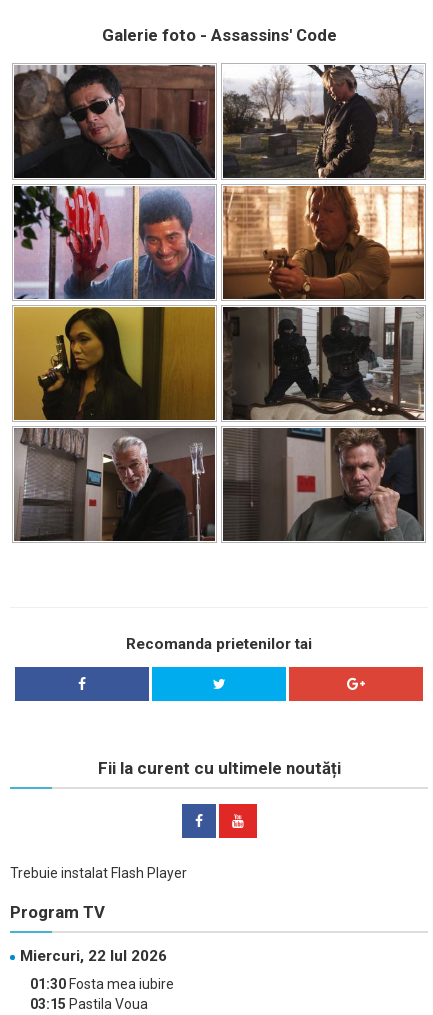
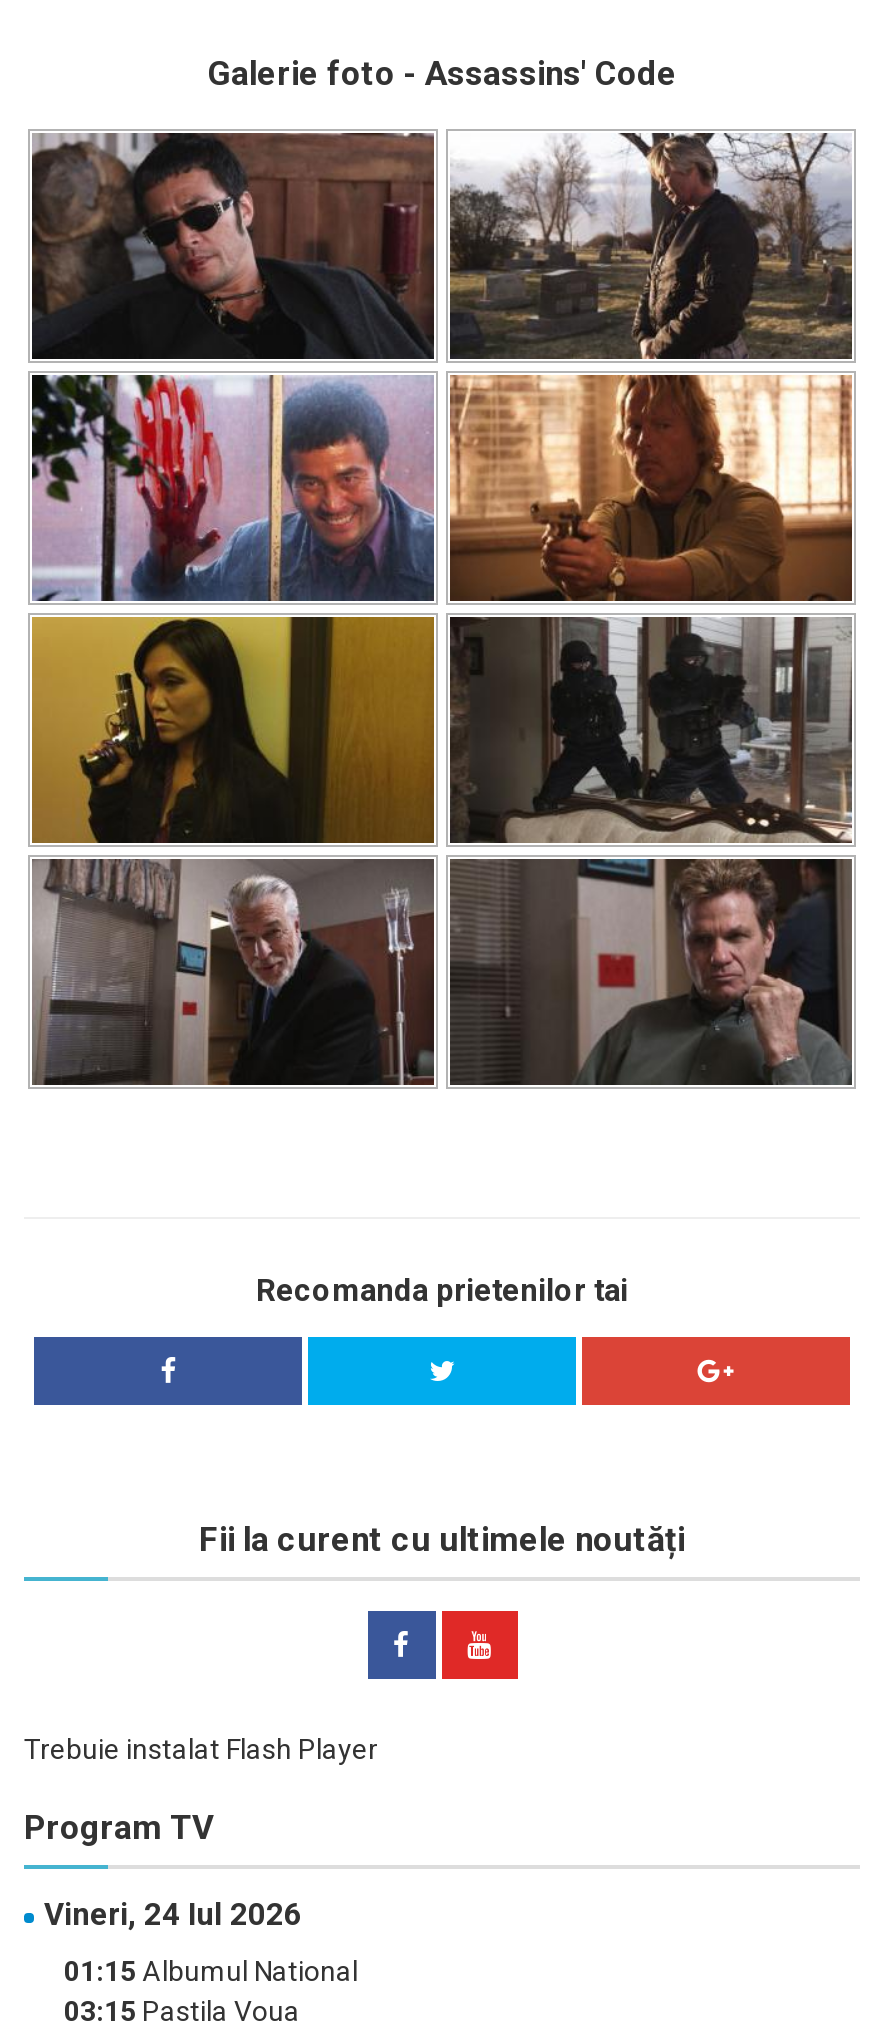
[20,947,167,965] Miercuri, 22 Iul 2026 -> [44,1898,302,1934] Vineri, 24 Iul 2026
[30,976,174,992] 01:30 Fosta mea iubire -> [64,1956,358,1988] 01:15 Albumul National

